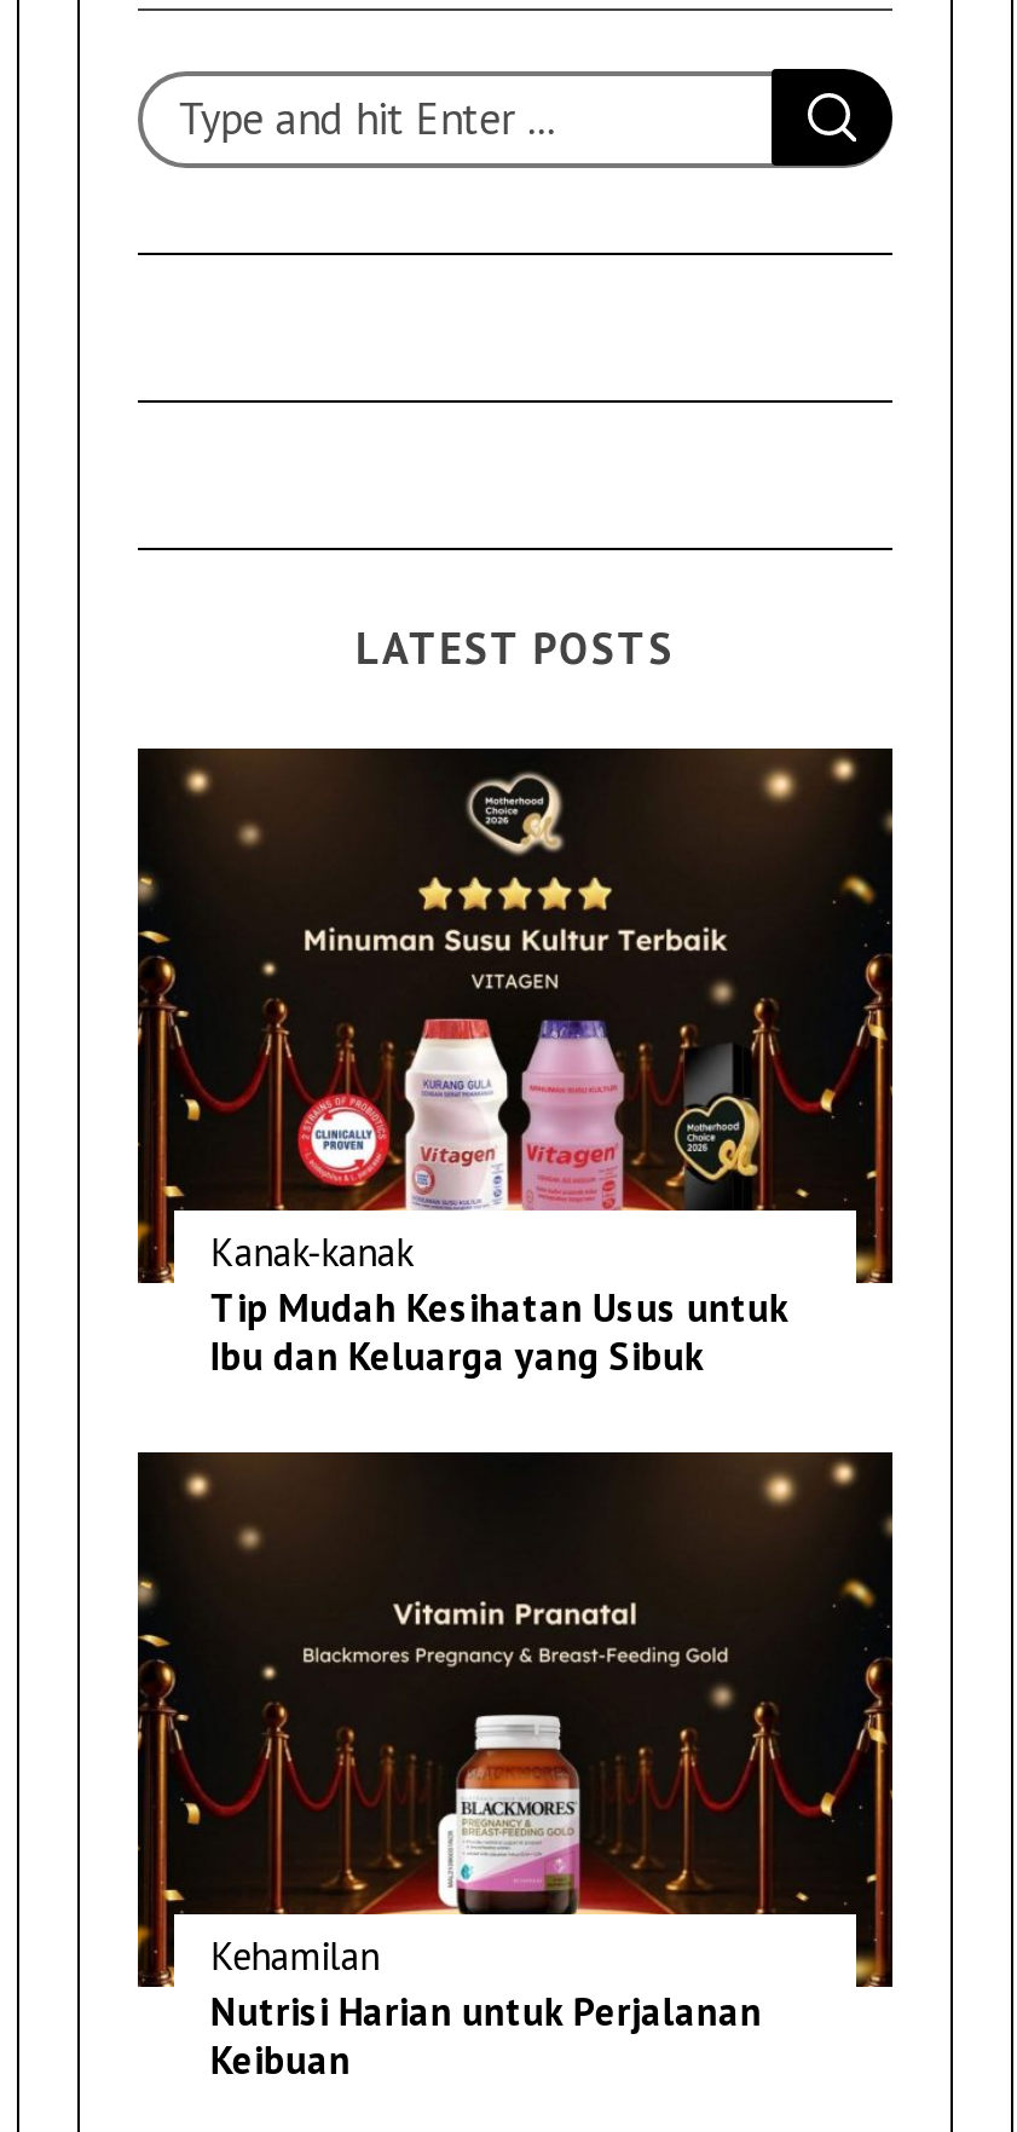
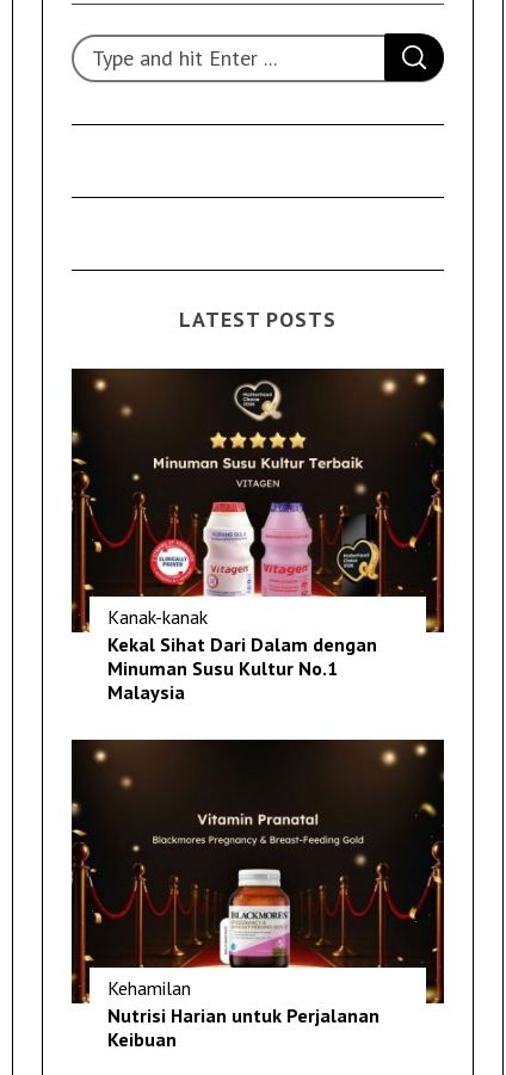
[210,1282,788,1379] Tip Mudah Kesihatan Usus untuk | Ibu dan Keluarga yang Sibuk -> [107,632,377,704] Kekal Sihat Dari Dalam dengan | Minuman Susu Kultur No.1 | Malaysia

